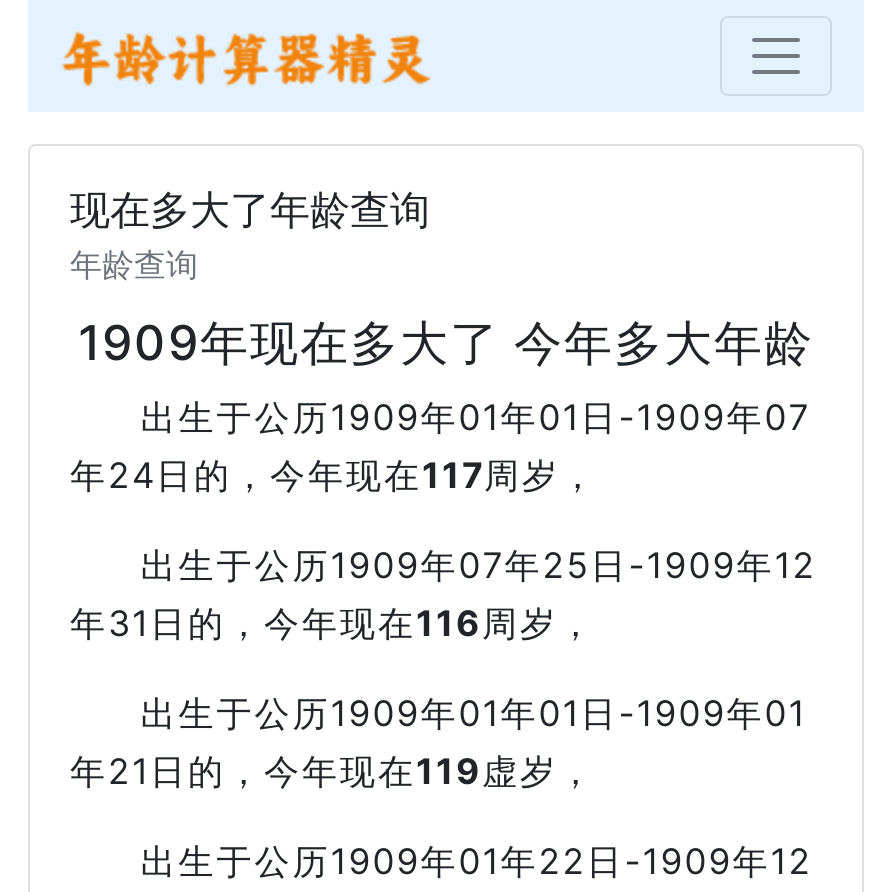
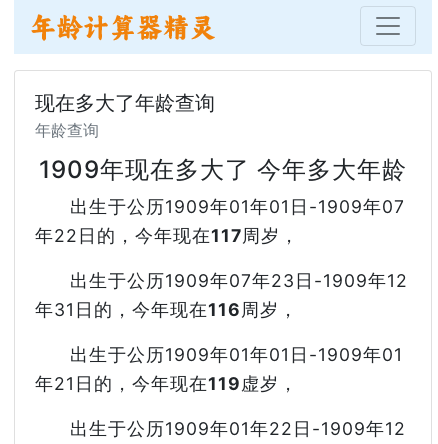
[70,454,598,496] 年24日的，今年现在117周岁， -> [35,225,299,246] 年22日的，今年现在117周岁，
[140,544,816,586] 出生于公历1909年07年25日-1909年12 -> [70,270,408,291] 出生于公历1909年07年23日-1909年12

